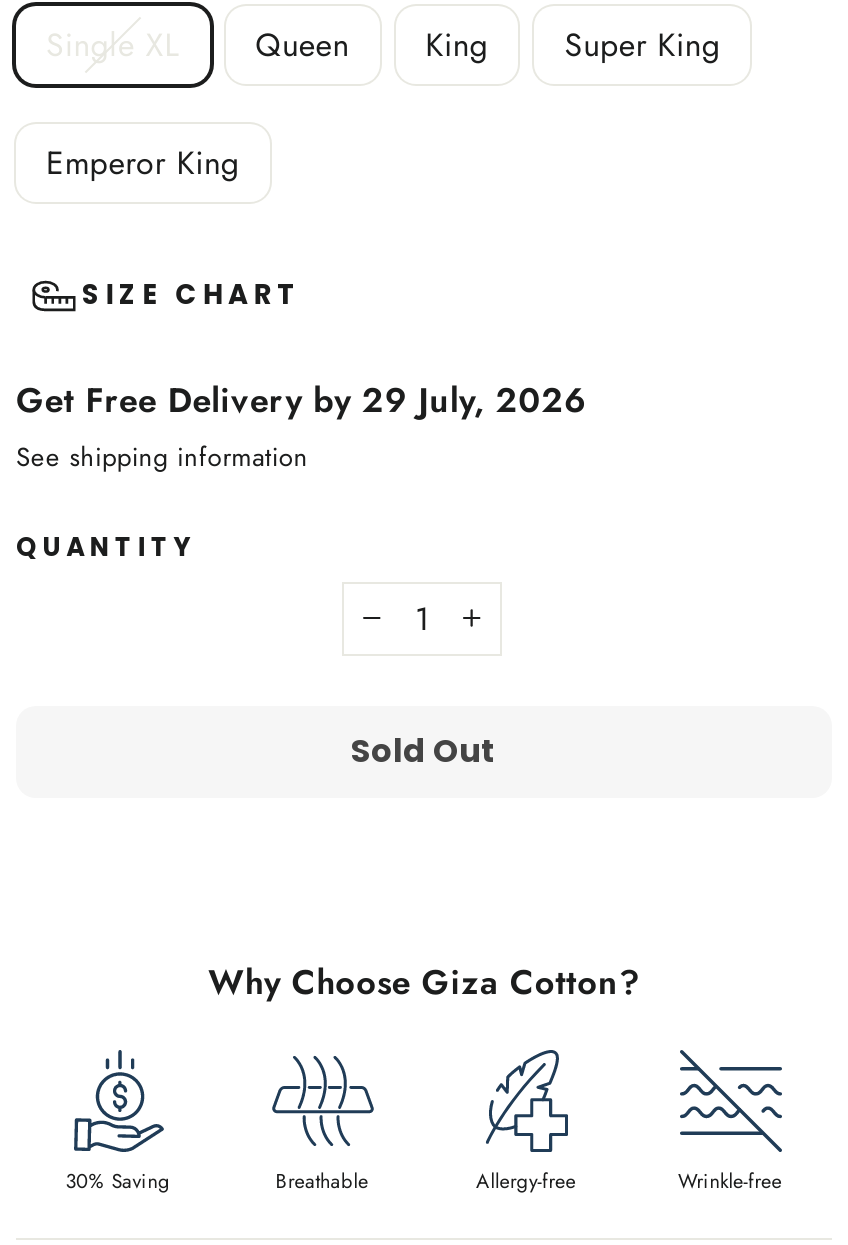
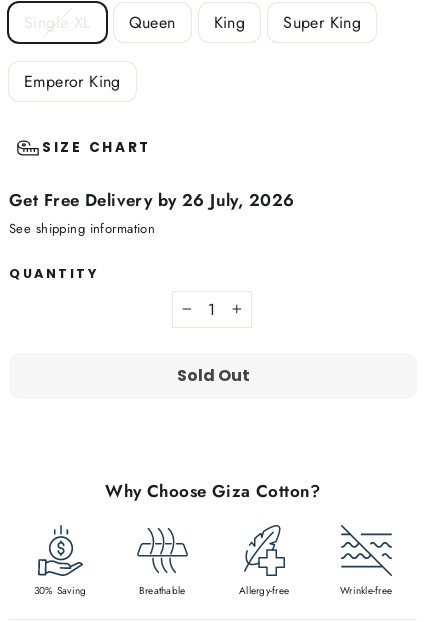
[16,375,587,423] Get Free Delivery by 29 July, 2026 -> [9,188,294,212] Get Free Delivery by 26 July, 2026

